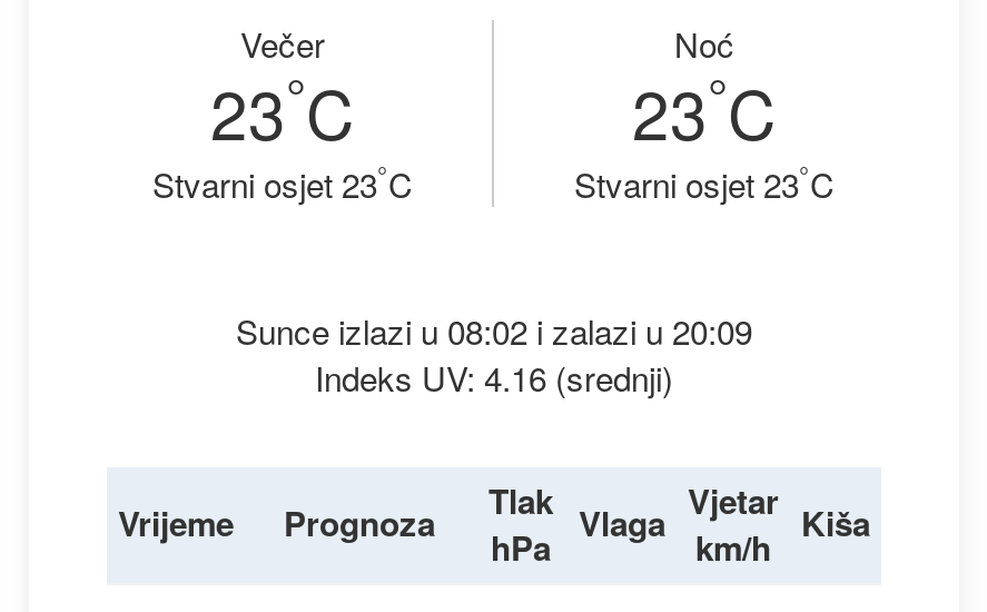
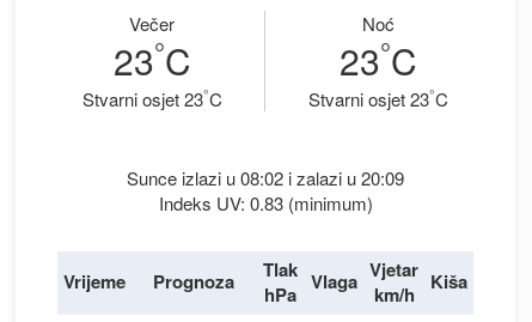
[315,354,673,401] Indeks UV: 4.16 (srednji) -> [158,190,372,215] Indeks UV: 0.83 (minimum)

